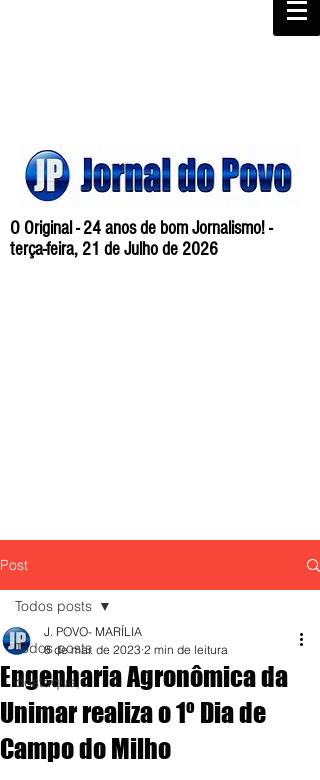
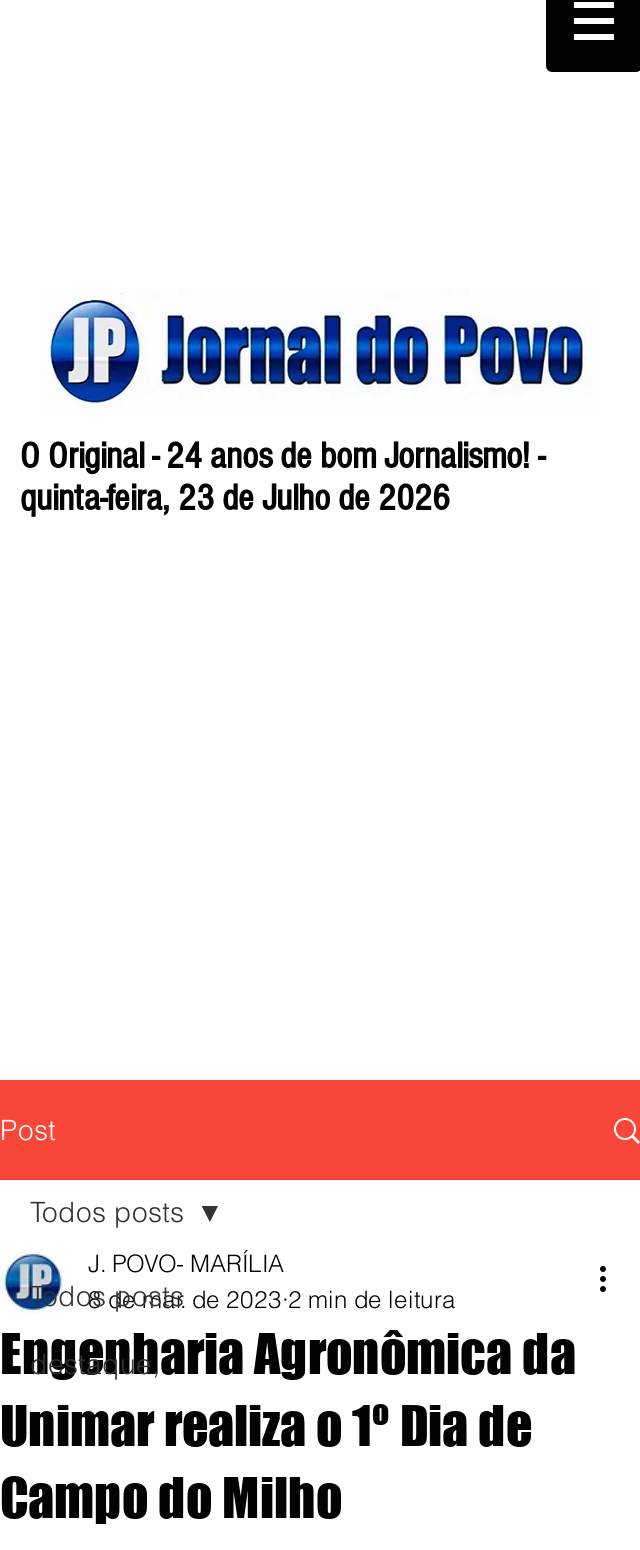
[10,239,218,260] terça-feira, 21 de Julho de 2026 -> [20,478,450,520] quinta-feira, 23 de Julho de 2026

